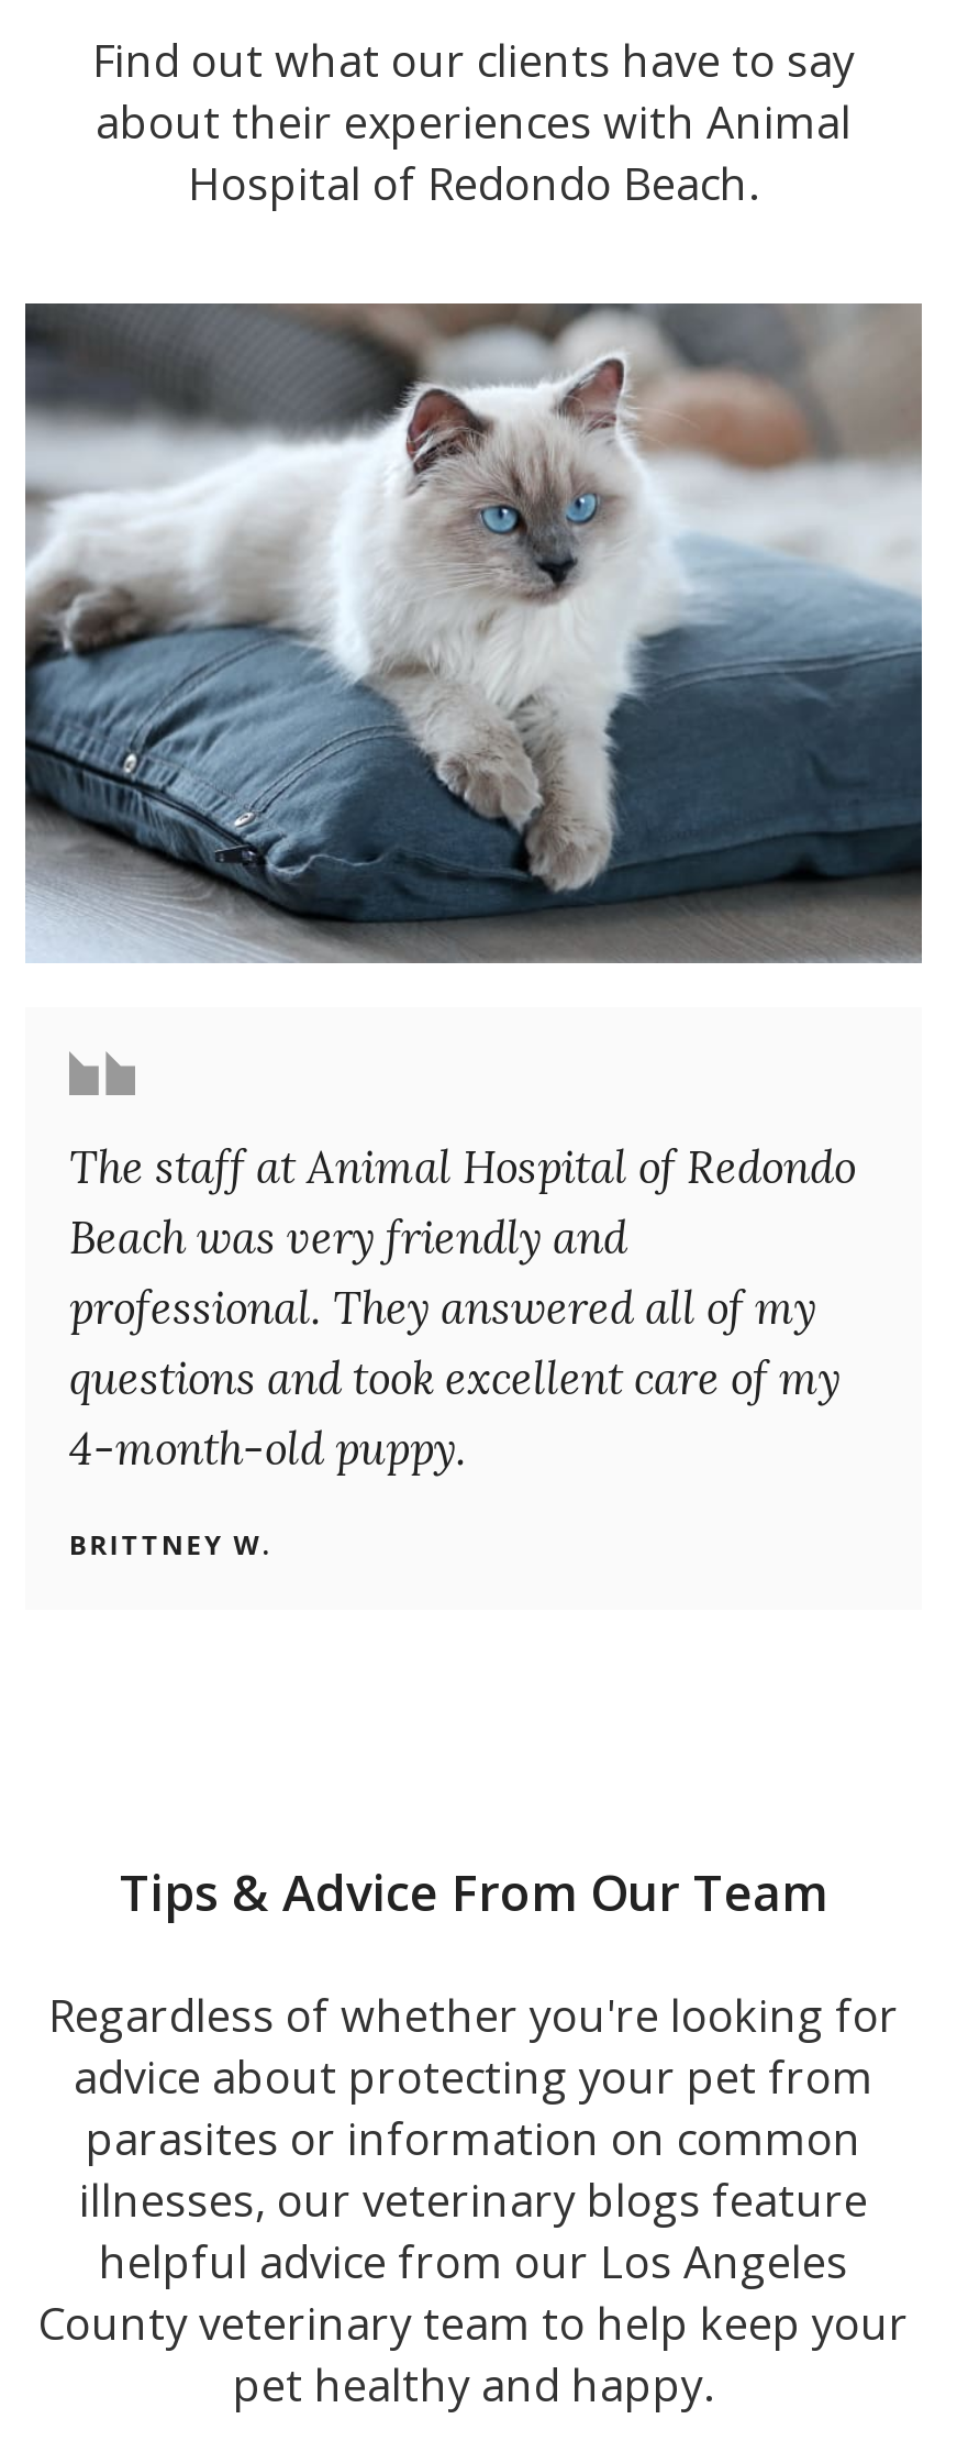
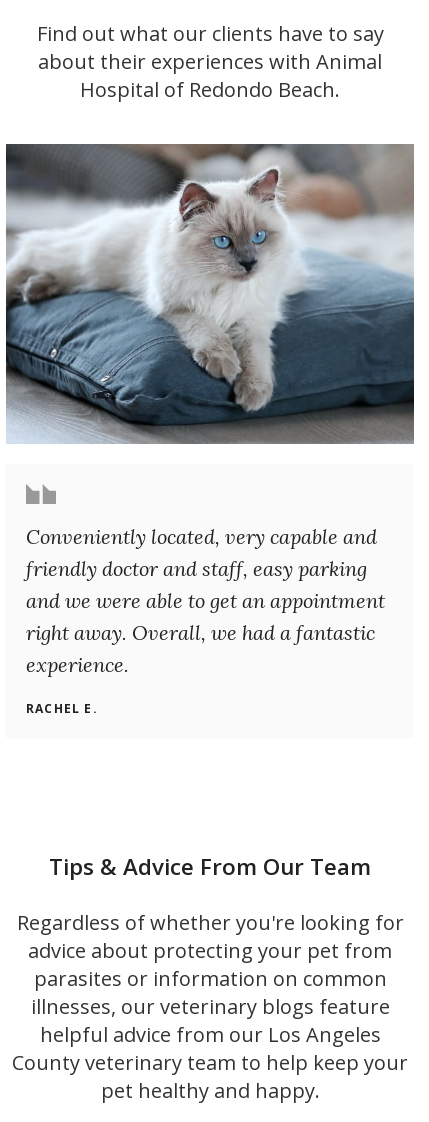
[69,1140,856,1476] The staff at Animal Hospital of Redondo | Beach was very friendly and | professional. They answered all of my | questions and took excellent care of my | 4-month-old puppy. -> [26,524,385,677] Conveniently located, very capable and | friendly doctor and staff, easy parking | and we were able to get an appointment | right away. Overall, we had a fantastic | experience.
[69,1527,274,1564] BRITTNEY W. -> [26,700,98,717] RACHEL E.

